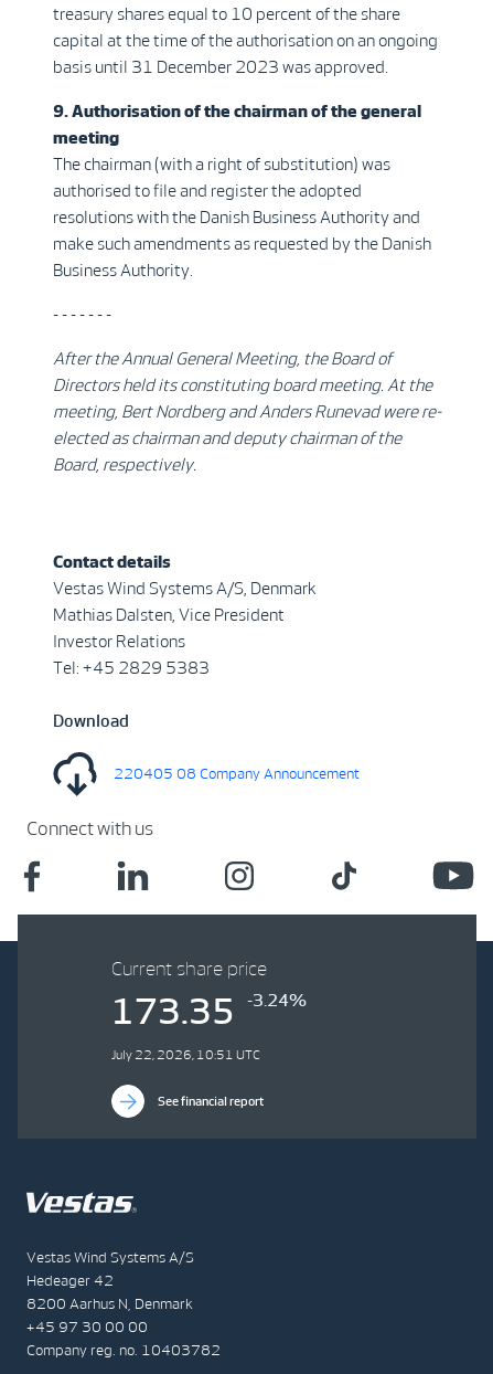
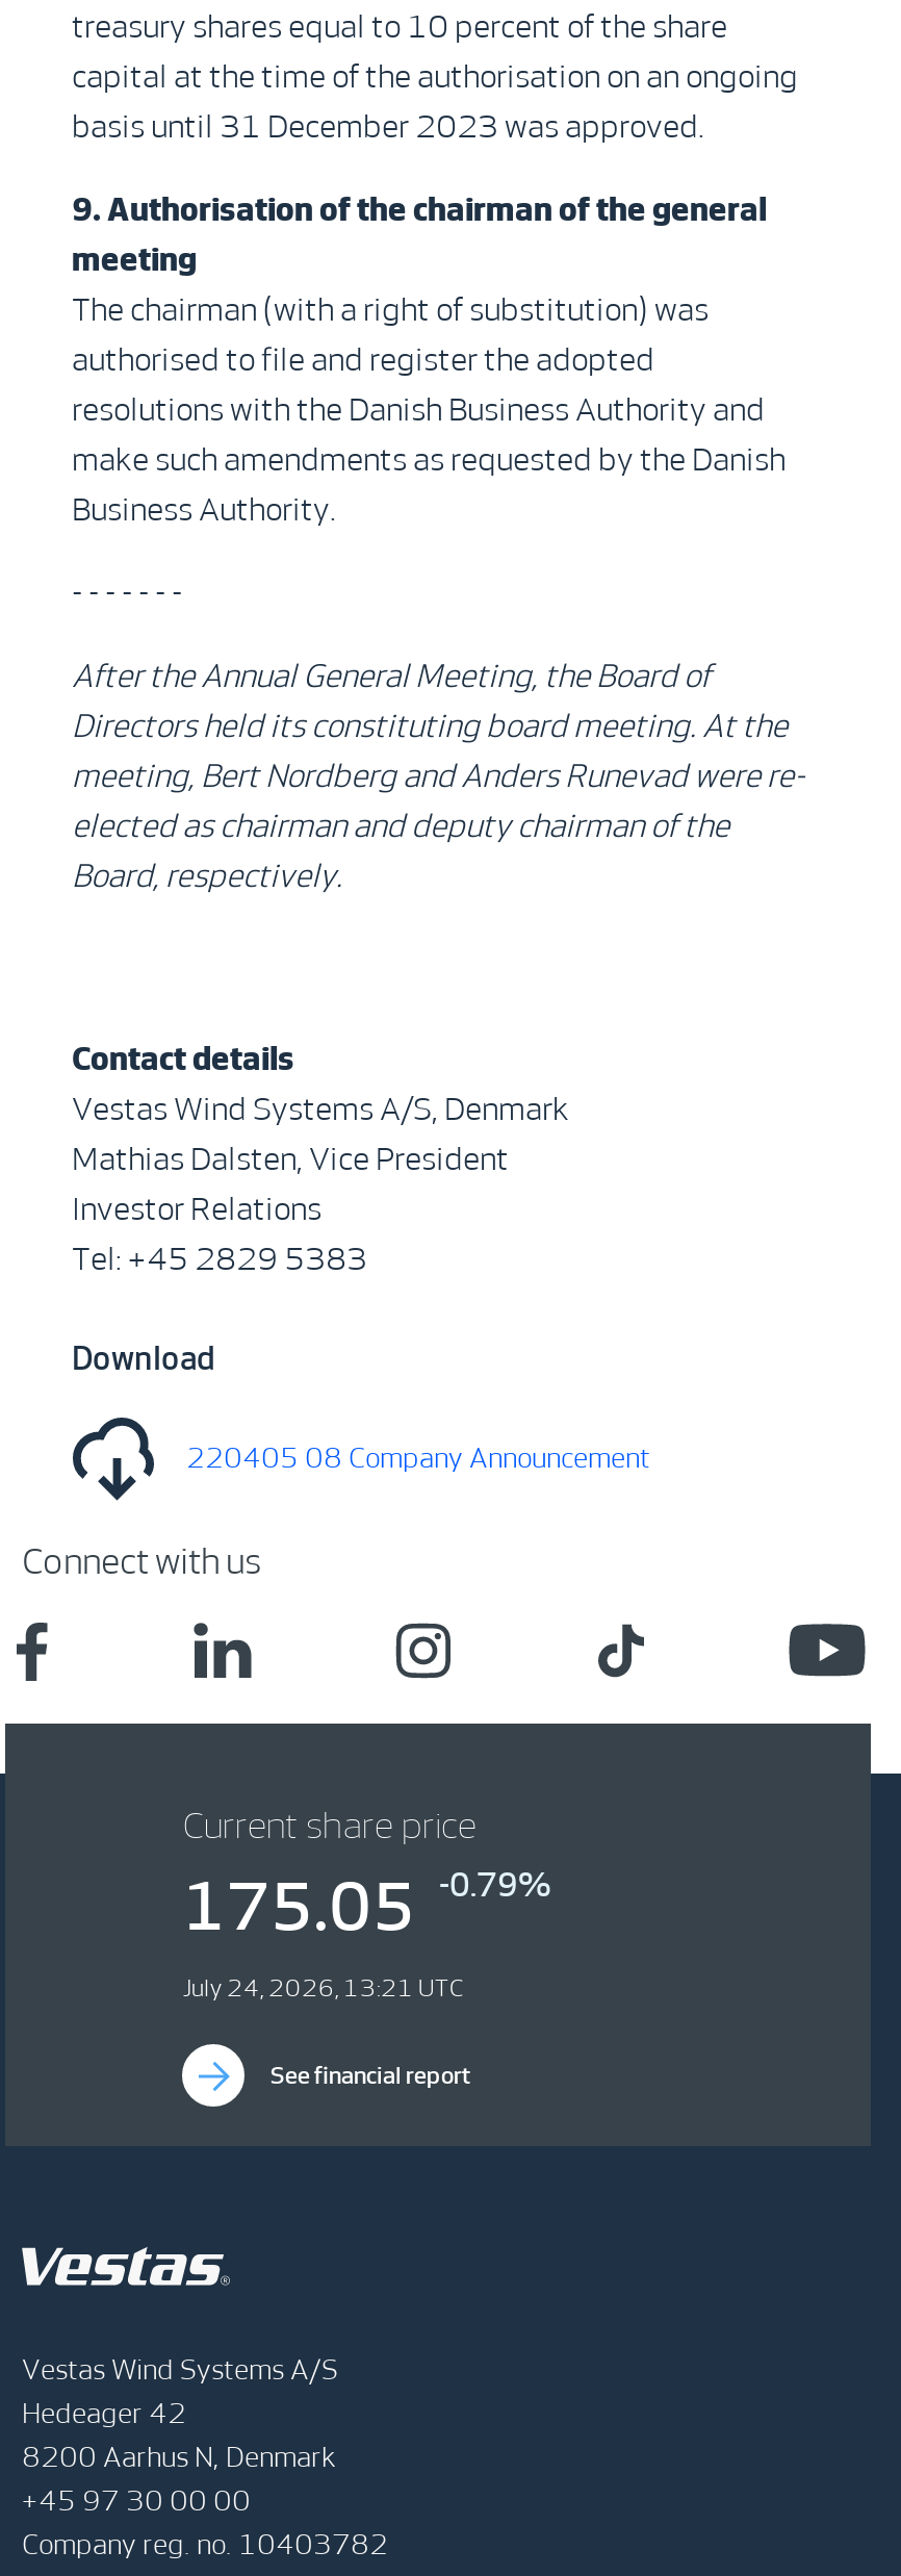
[112,992,235,1030] 173.35 -> [183,1869,416,1942] 175.05
[247,991,307,1010] -3.24% -> [439,1867,551,1903] -0.79%
[112,1048,261,1061] July 22, 2026, 10:51 UTC -> [183,1975,464,2000] July 24, 2026, 13:21 UTC

